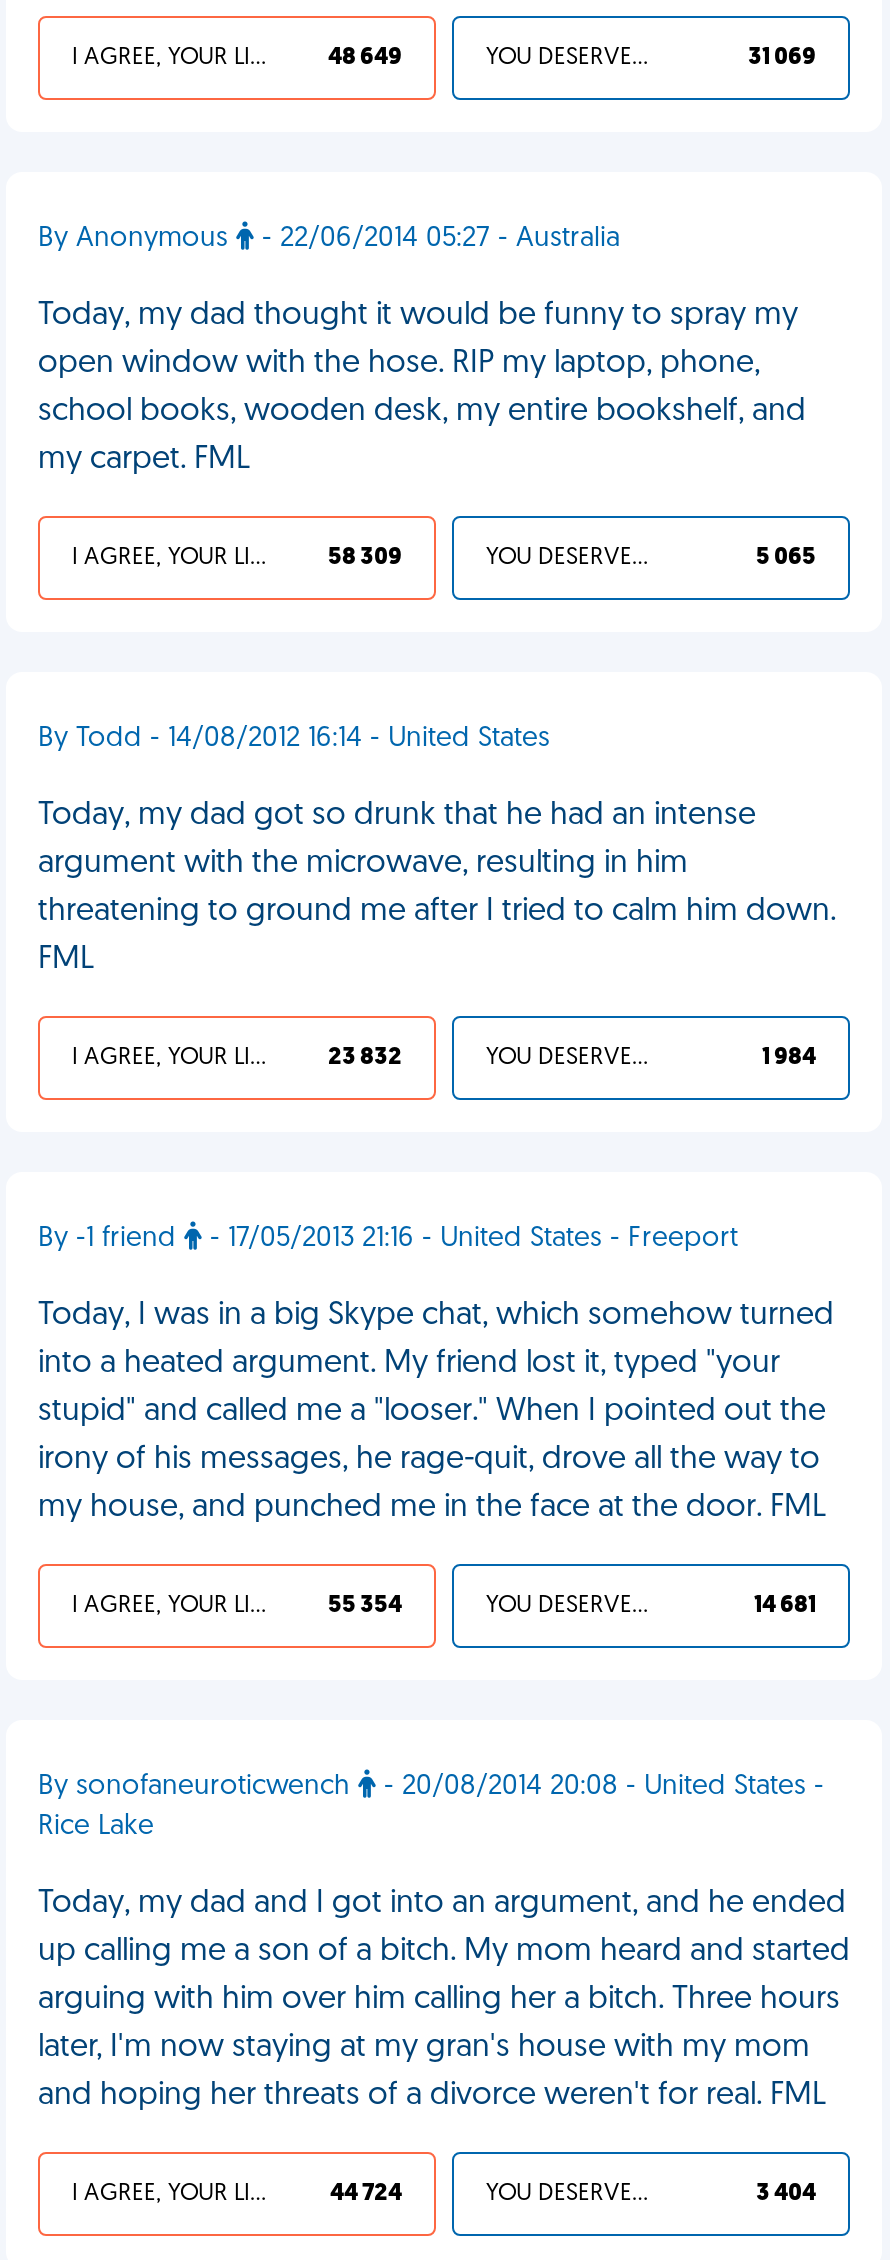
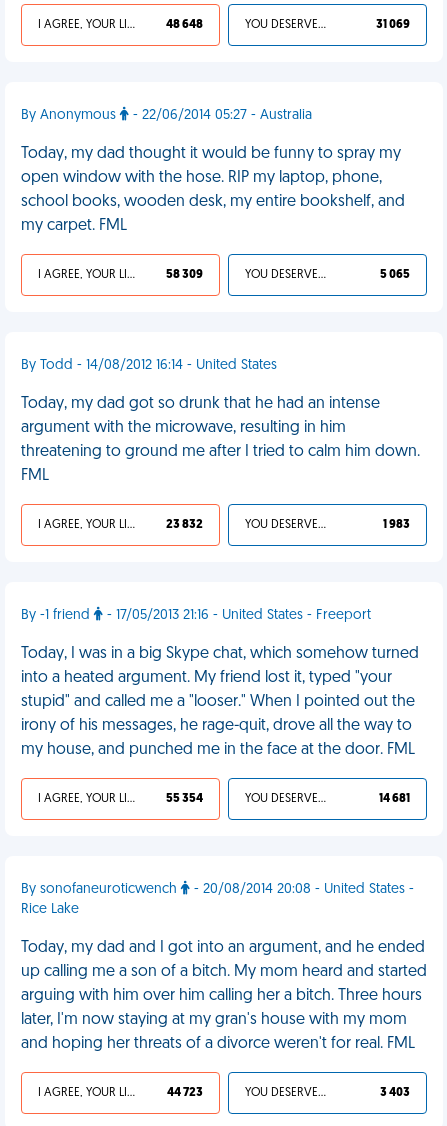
[328,46,402,70] 48 649 -> [166,19,203,31] 48 648
[762,1046,816,1070] 1 984 -> [383,519,410,531] 1 983
[330,2182,402,2206] 44 724 -> [167,1087,203,1099] 44 723
[756,2182,816,2206] 3 404 -> [380,1087,410,1099] 3 403

